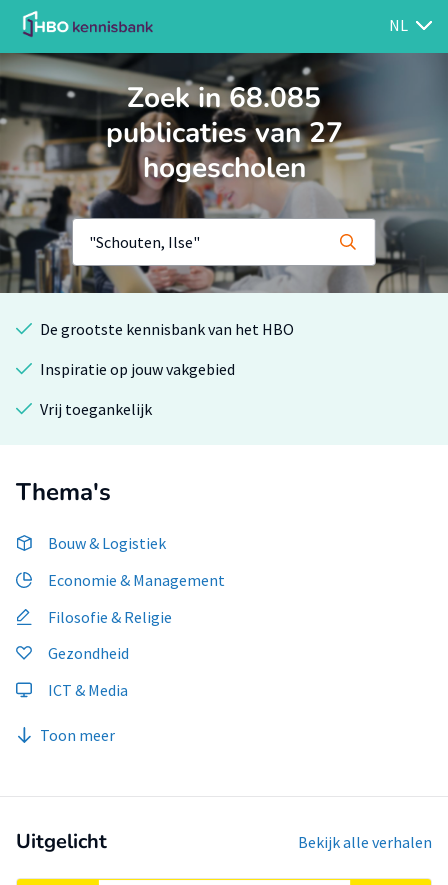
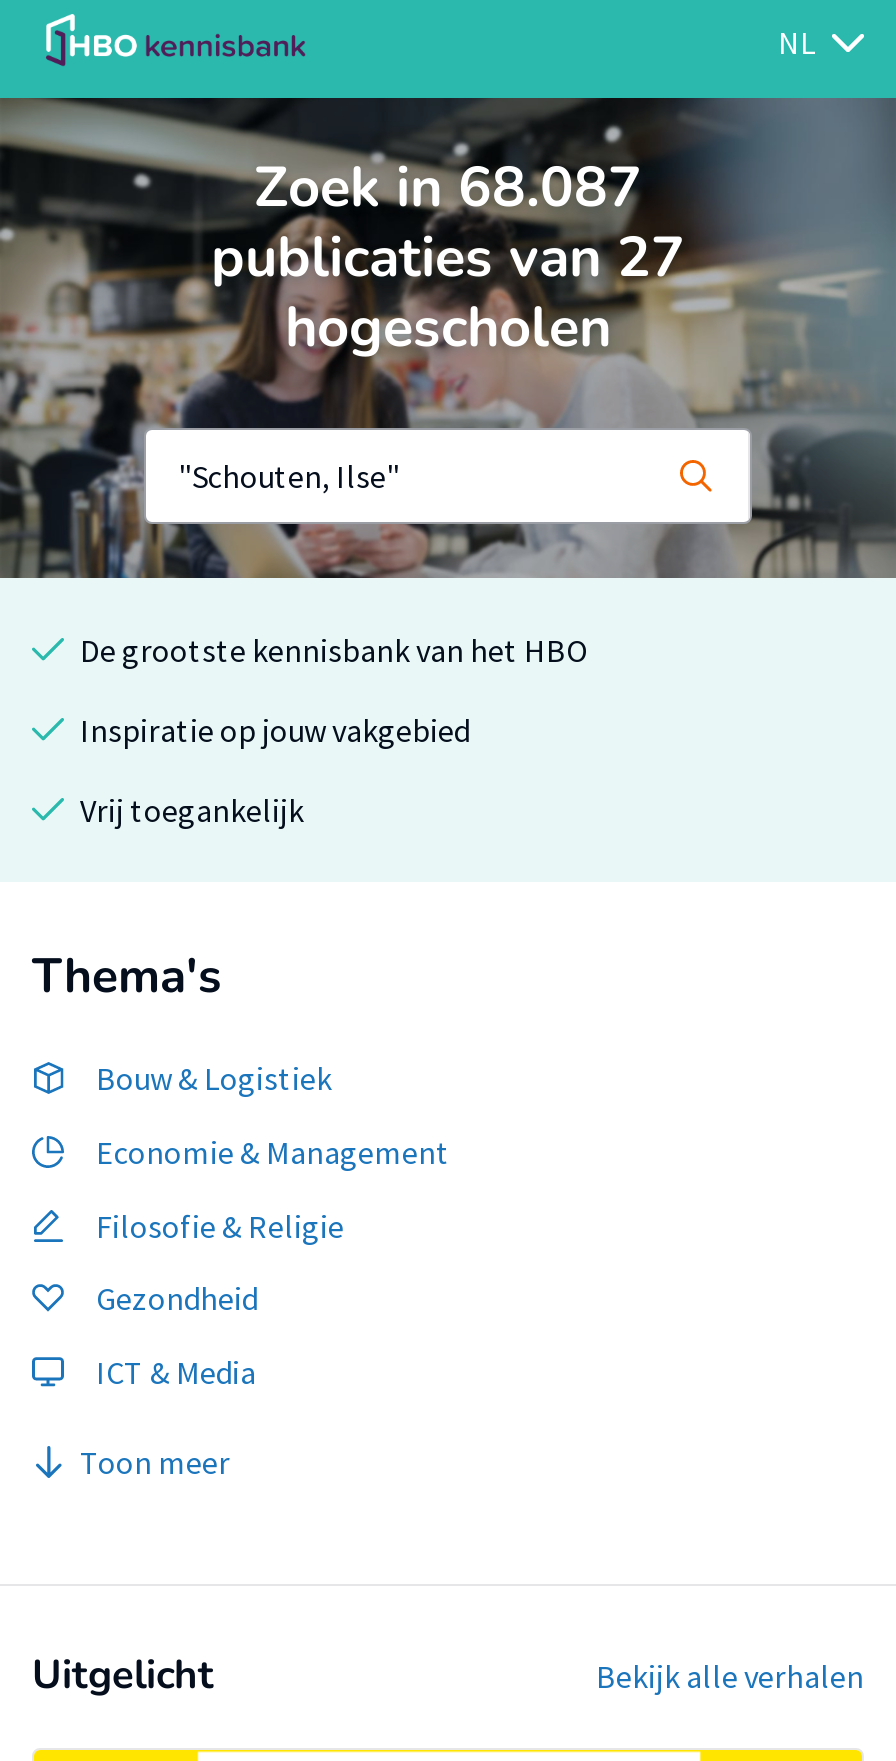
[127,78,321,116] Zoek in 68.085 -> [254,149,642,225] Zoek in 68.087

